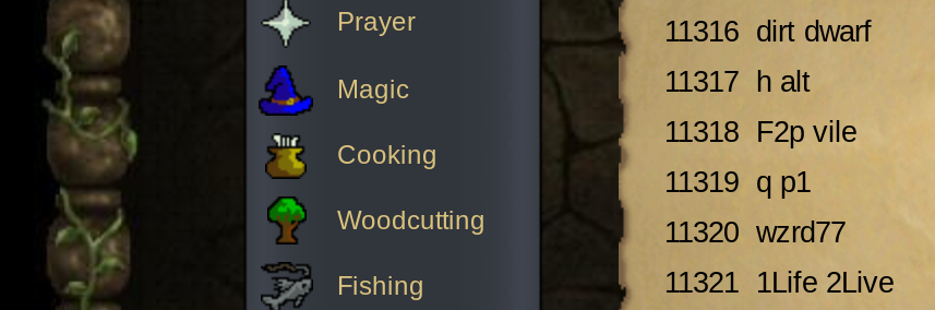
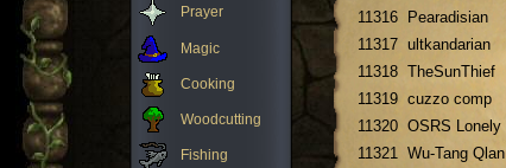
[664,15,872,48] 11316 dirt dwarf -> [358,8,488,26] 11316 Pearadisian
[664,65,811,98] 11317 h alt -> [358,35,491,53] 11317 ultkandarian
[664,116,856,148] 11318 F2p vile -> [358,63,495,80] 11318 TheSunThief
[664,166,811,199] 11319 q p1 -> [358,90,492,108] 11319 cuzzo comp
[664,216,846,249] 11320 wzrd77 -> [358,117,501,135] 11320 OSRS Lonely
[664,266,894,299] 11321 1Life 2Live -> [358,144,505,162] 11321 Wu-Tang Qlan

